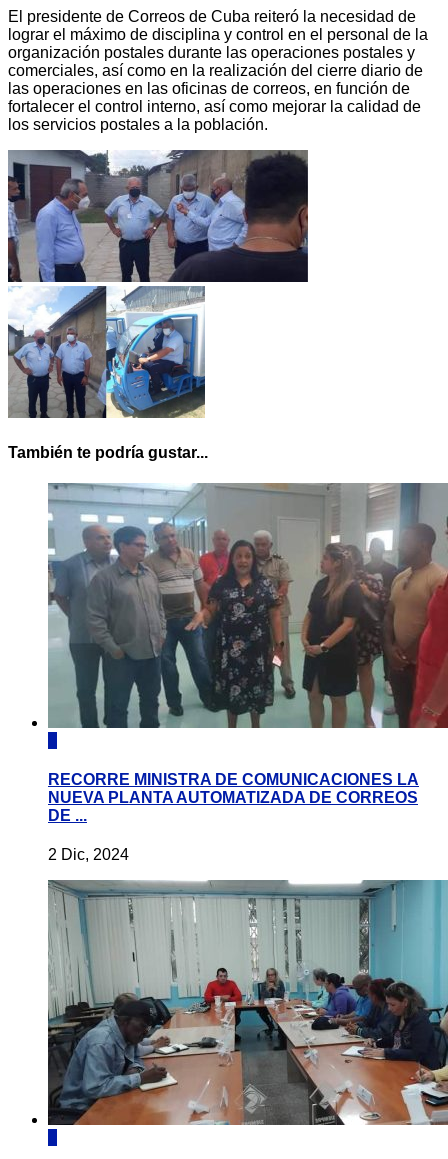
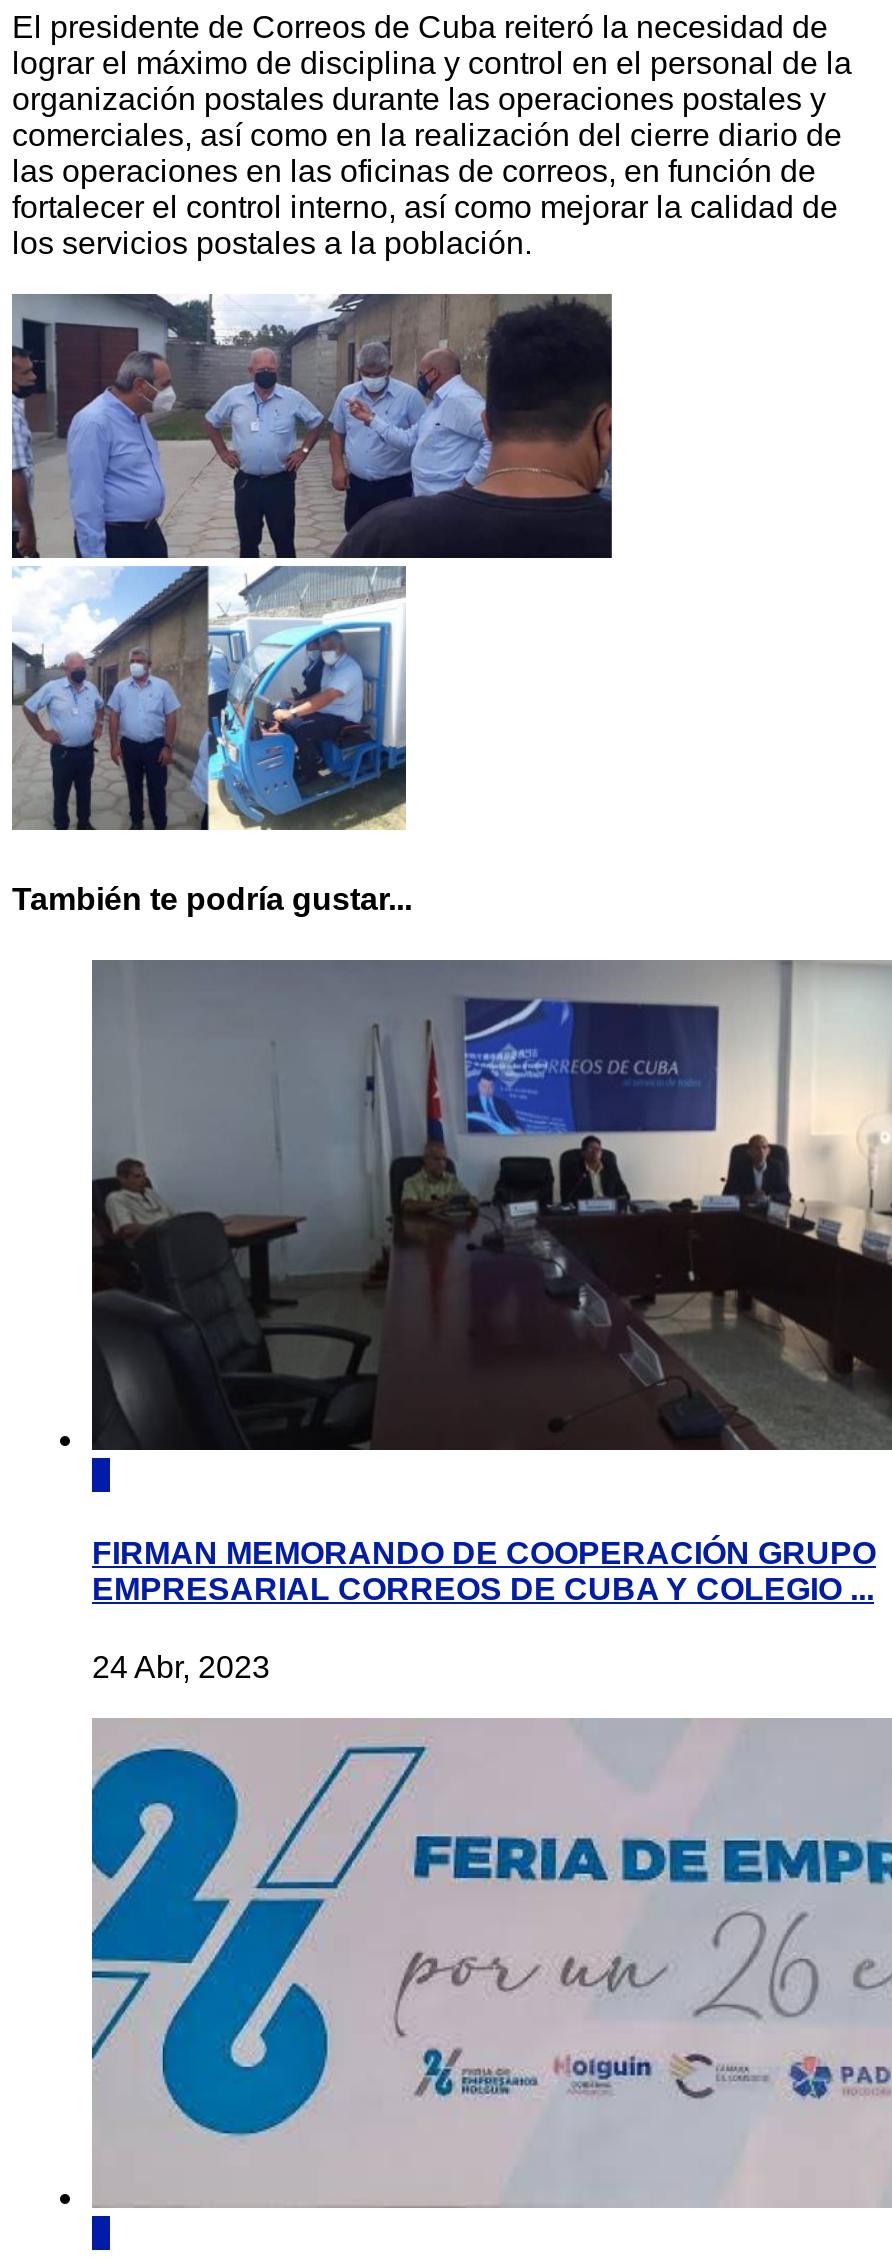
[47,483,445,729] [image] -> [90,958,886,1452] [image]
[48,771,419,824] RECORRE MINISTRA DE COMUNICACIONES LA | NUEVA PLANTA AUTOMATIZADA DE CORREOS | DE ... -> [92,1536,876,1606] FIRMAN MEMORANDO DE COOPERACIÓN GRUPO | EMPRESARIAL CORREOS DE CUBA Y COLEGIO ...
[48,846,129,863] 2 Dic, 2024 -> [92,1651,270,1685] 24 Abr, 2023
[48,880,445,1125] [image] -> [90,1718,886,2208] [image]

